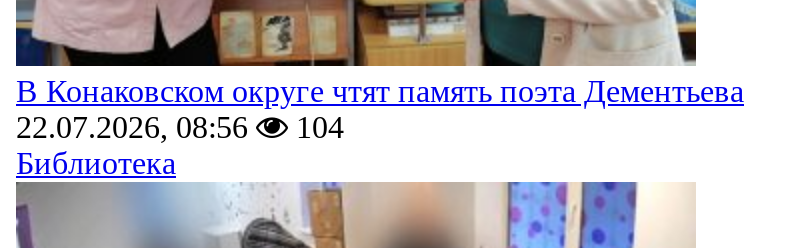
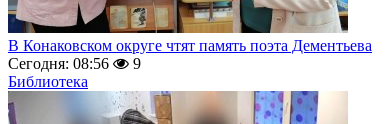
[16,110,344,144] 22.07.2026, 08:56 | 104 -> [8,55,141,72] Сегодня: 08:56 | 9

